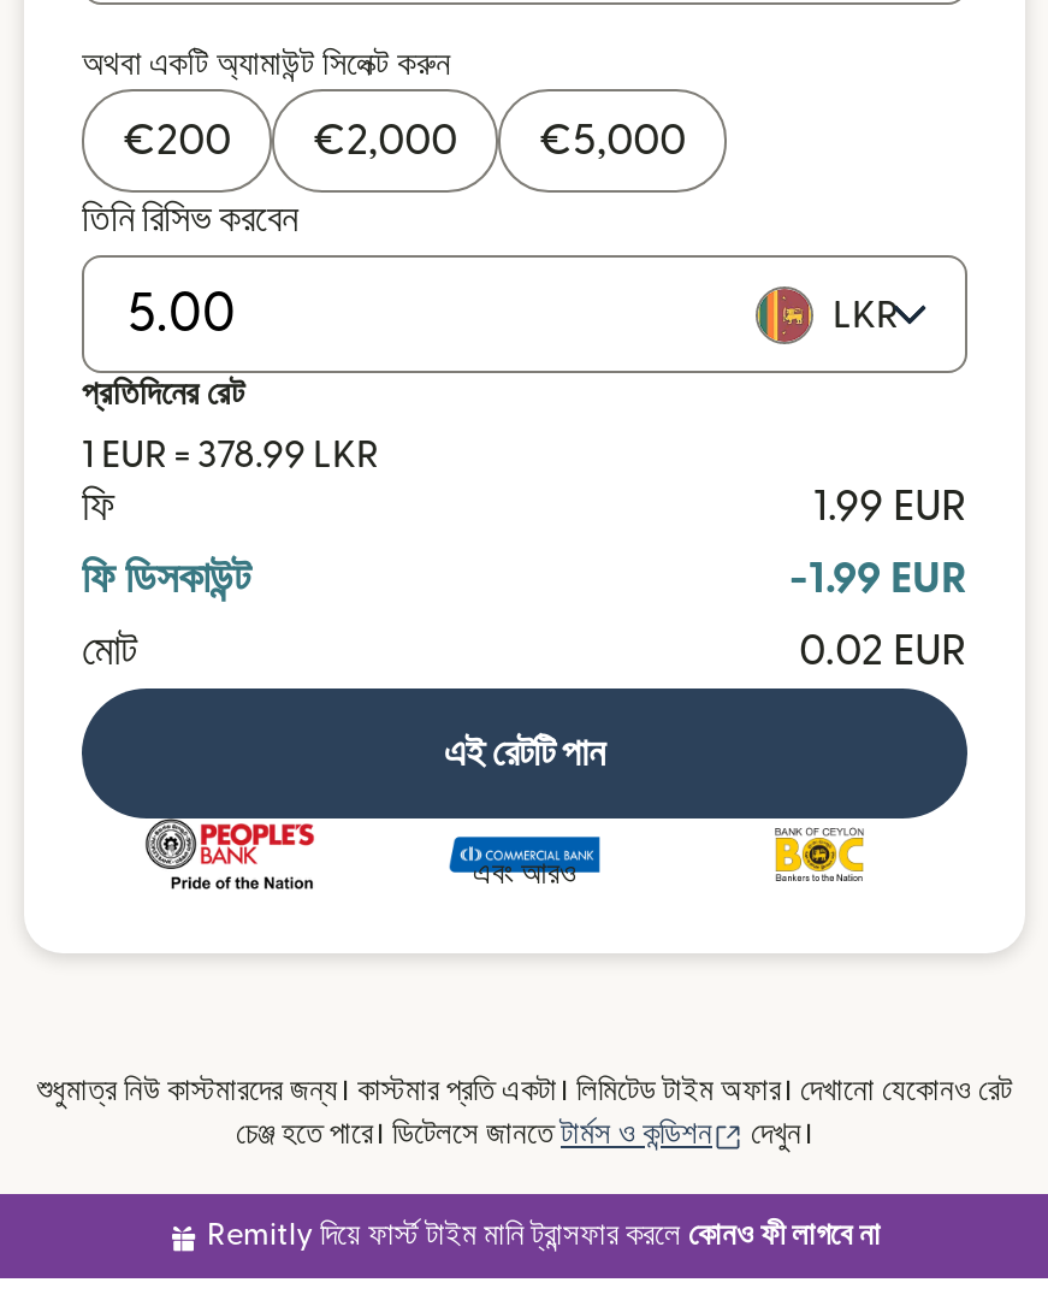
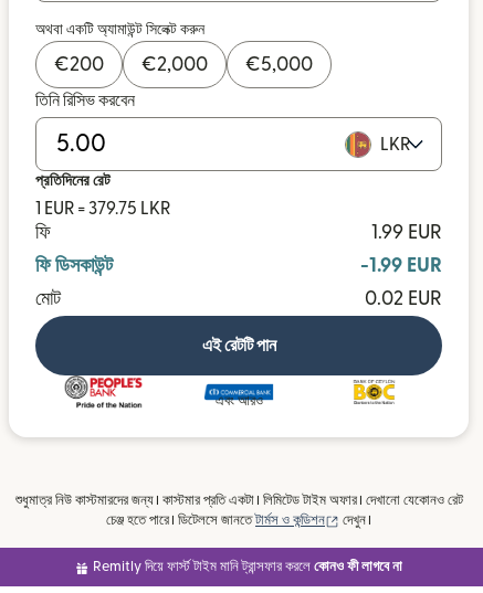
[82,436,378,474] 1 EUR = 378.99 LKR -> [35,200,170,218] 1 EUR = 379.75 LKR

